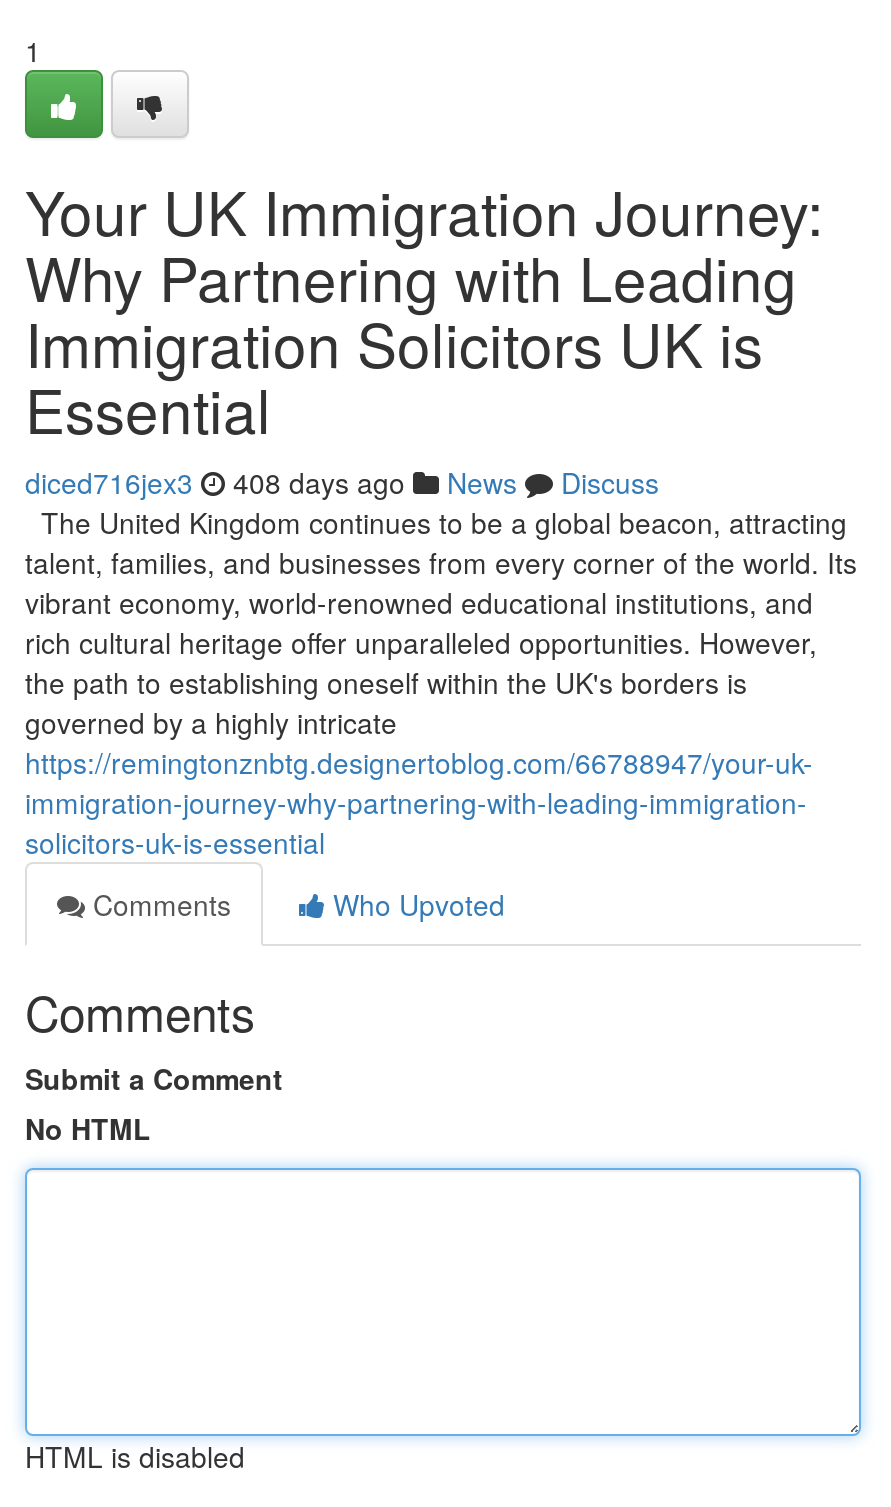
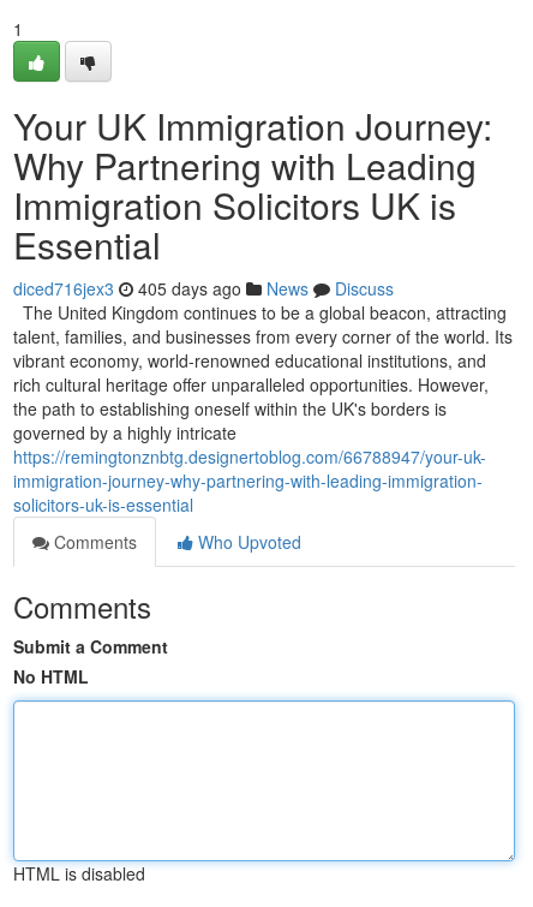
[25,462,659,502] diced716jex3 408 days ago News Discuss -> [13,276,394,300] diced716jex3 405 days ago News Discuss

